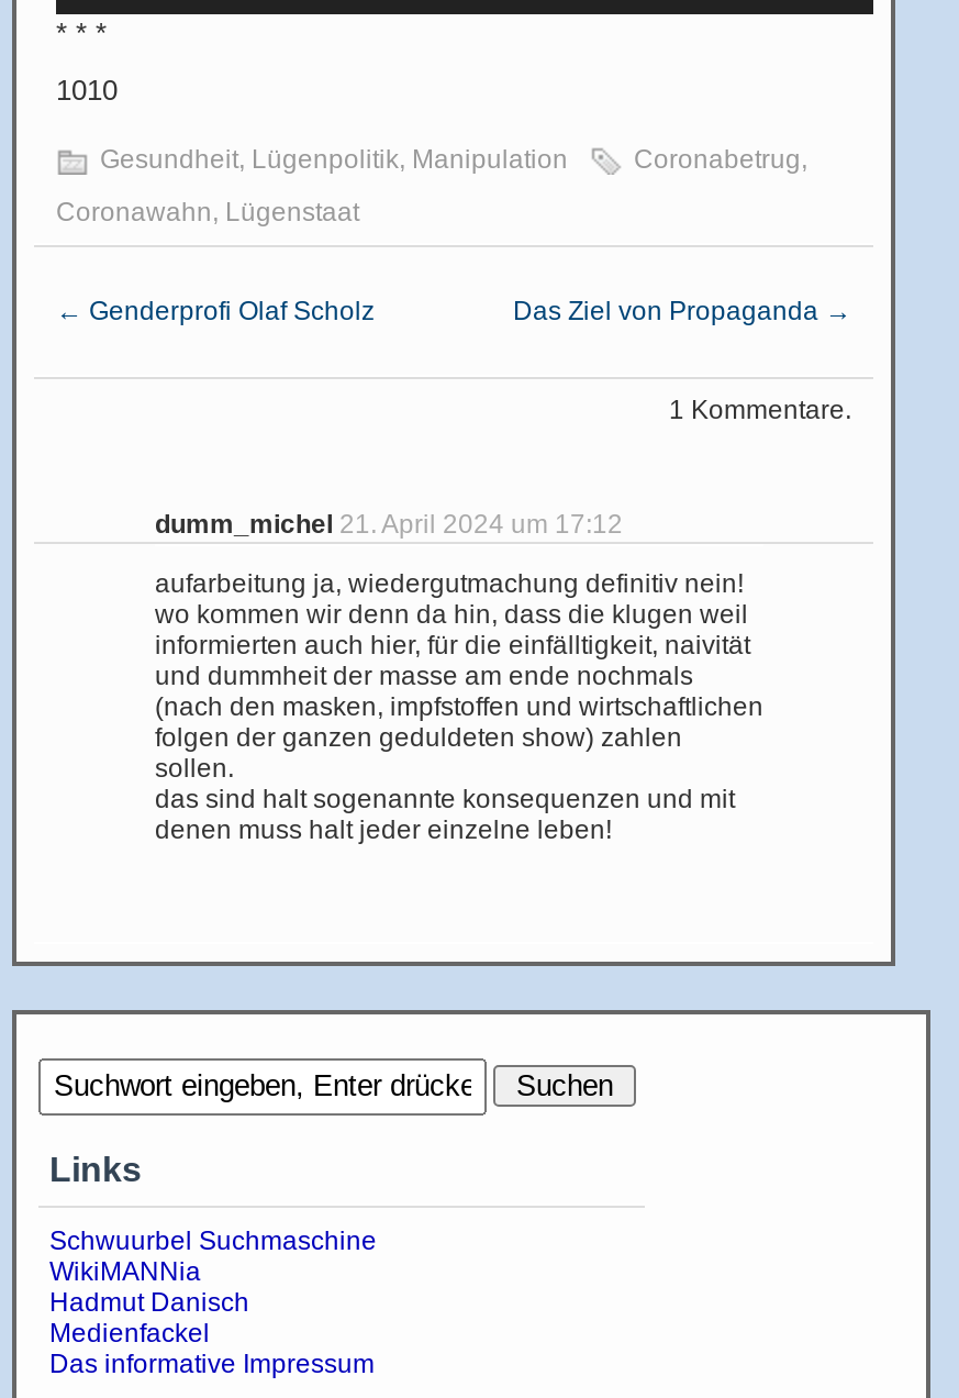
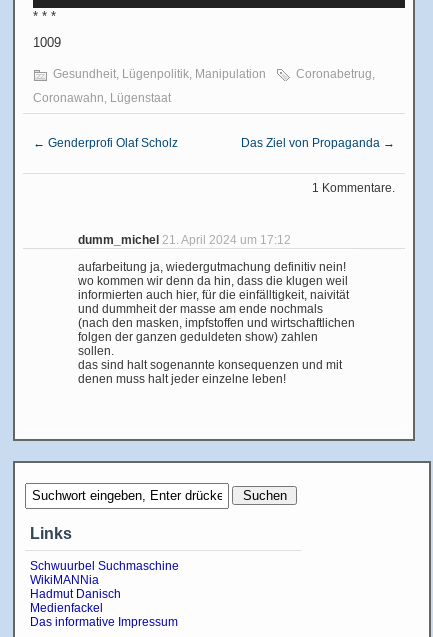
[56,74,118,107] 1010 -> [33,35,61,50] 1009

